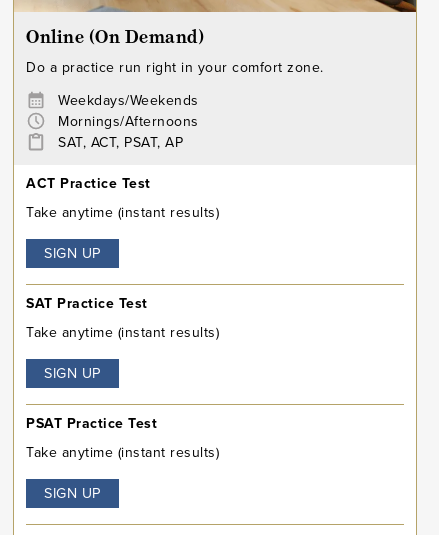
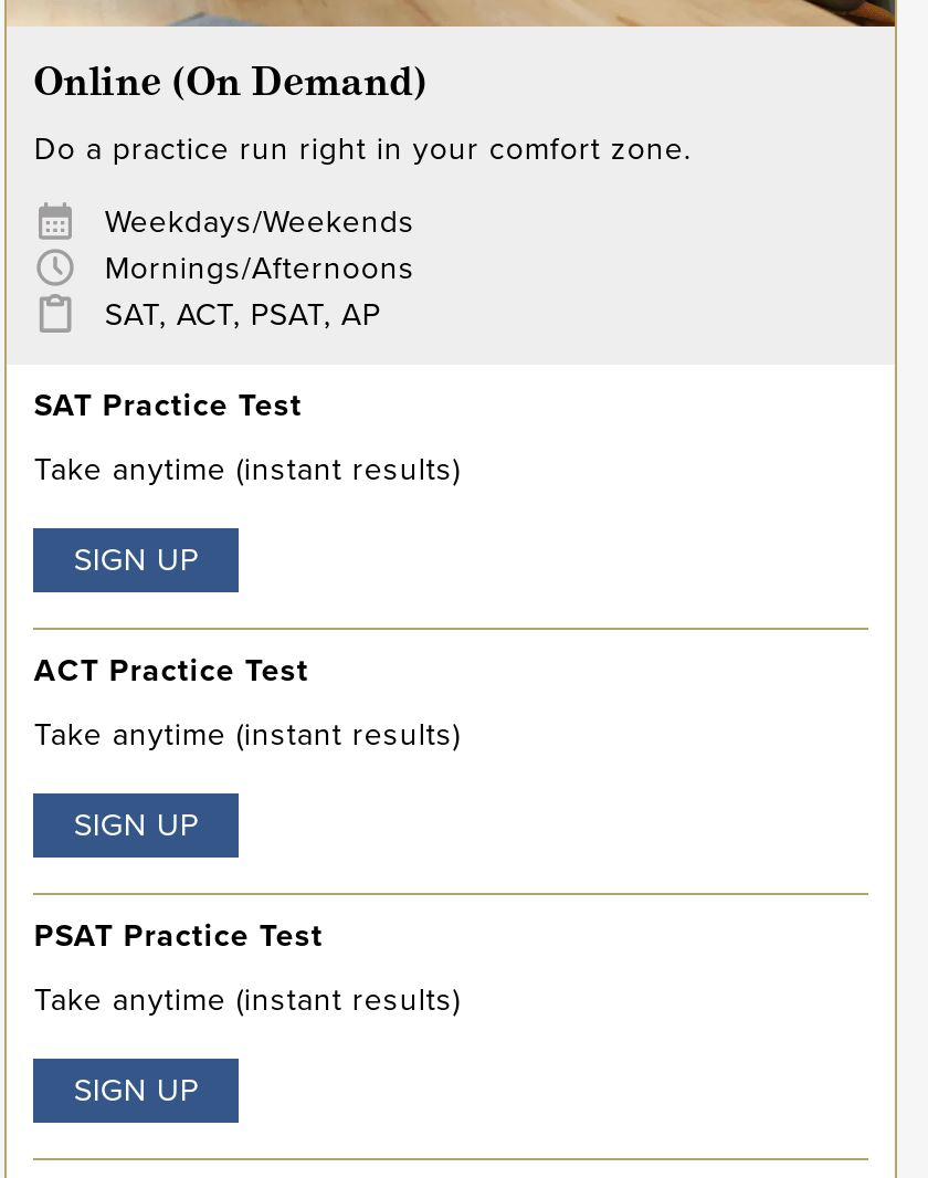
moved [26,173,151,194] -> [34,649,309,695]: ACT Practice Test
moved [26,293,148,314] -> [34,383,302,430]: SAT Practice Test

